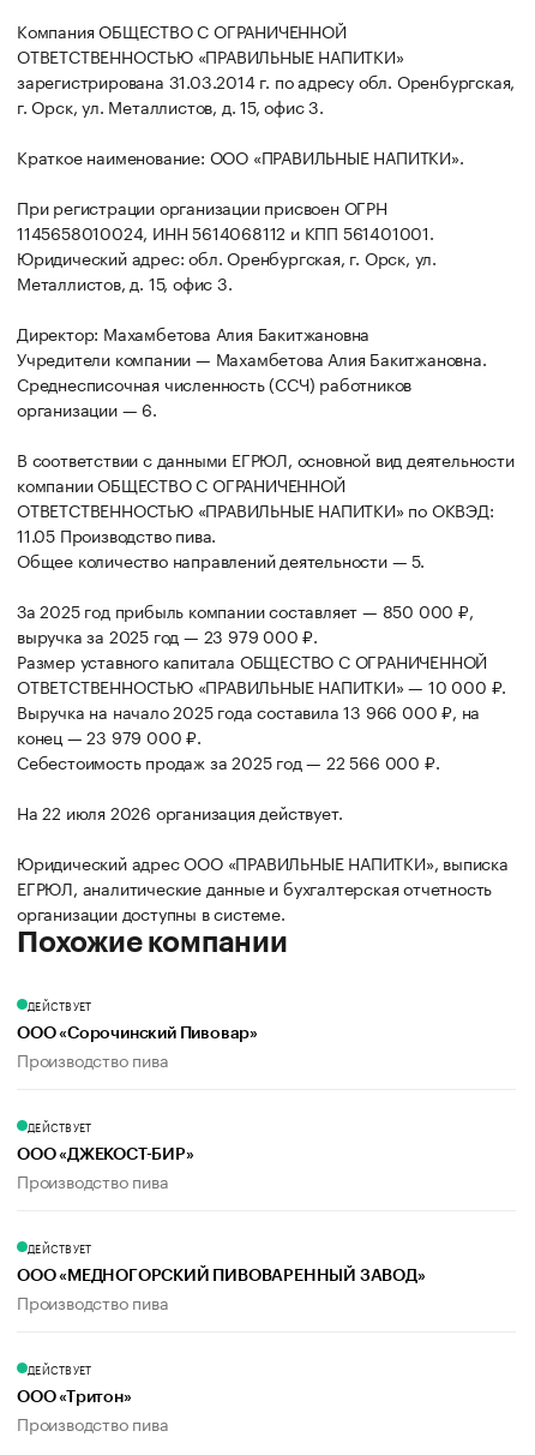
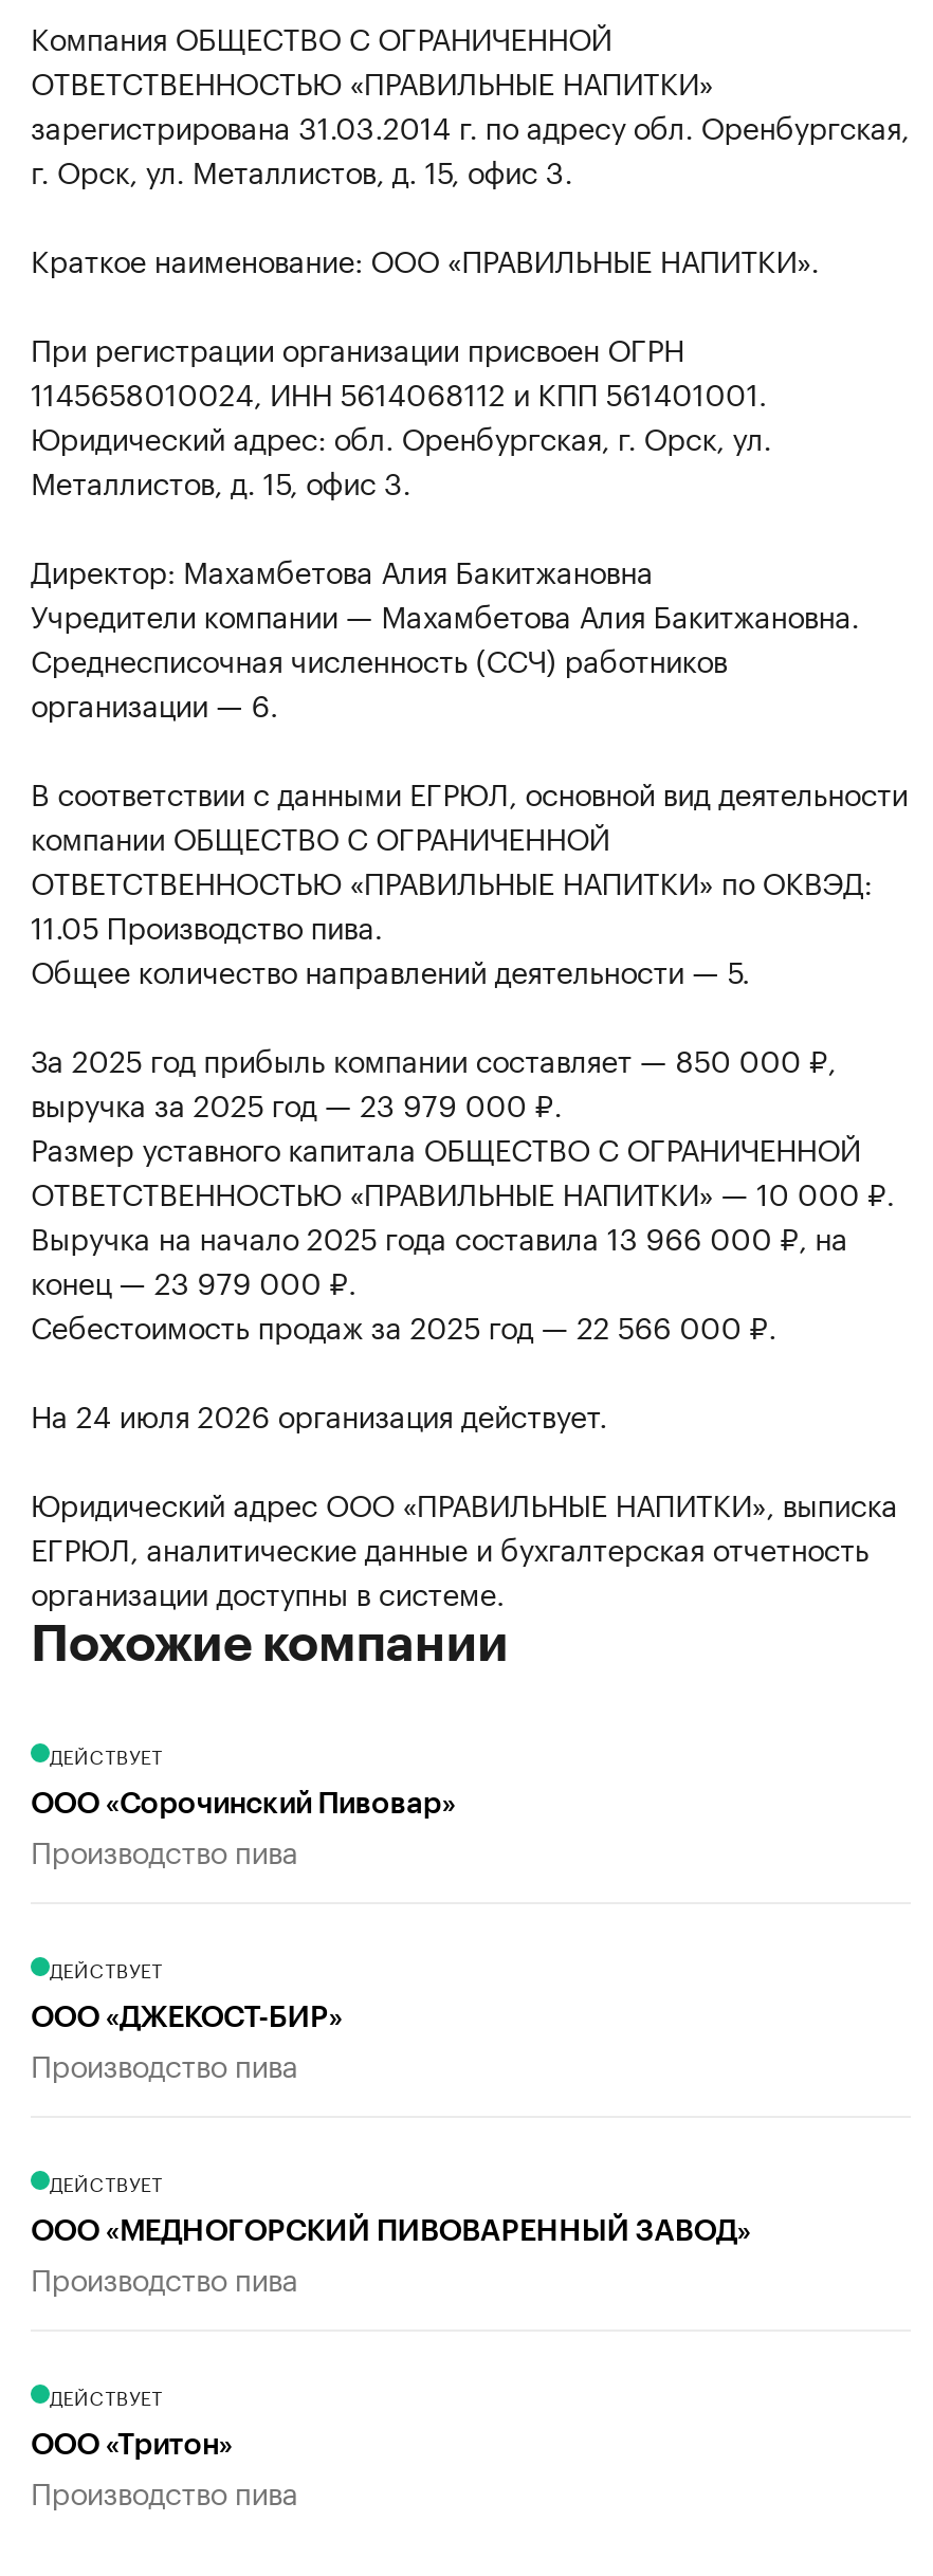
[17,799,342,825] На 22 июля 2026 организация действует. -> [31,1391,607,1437] На 24 июля 2026 организация действует.

